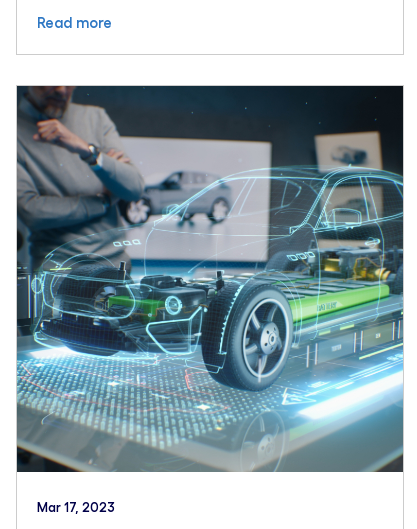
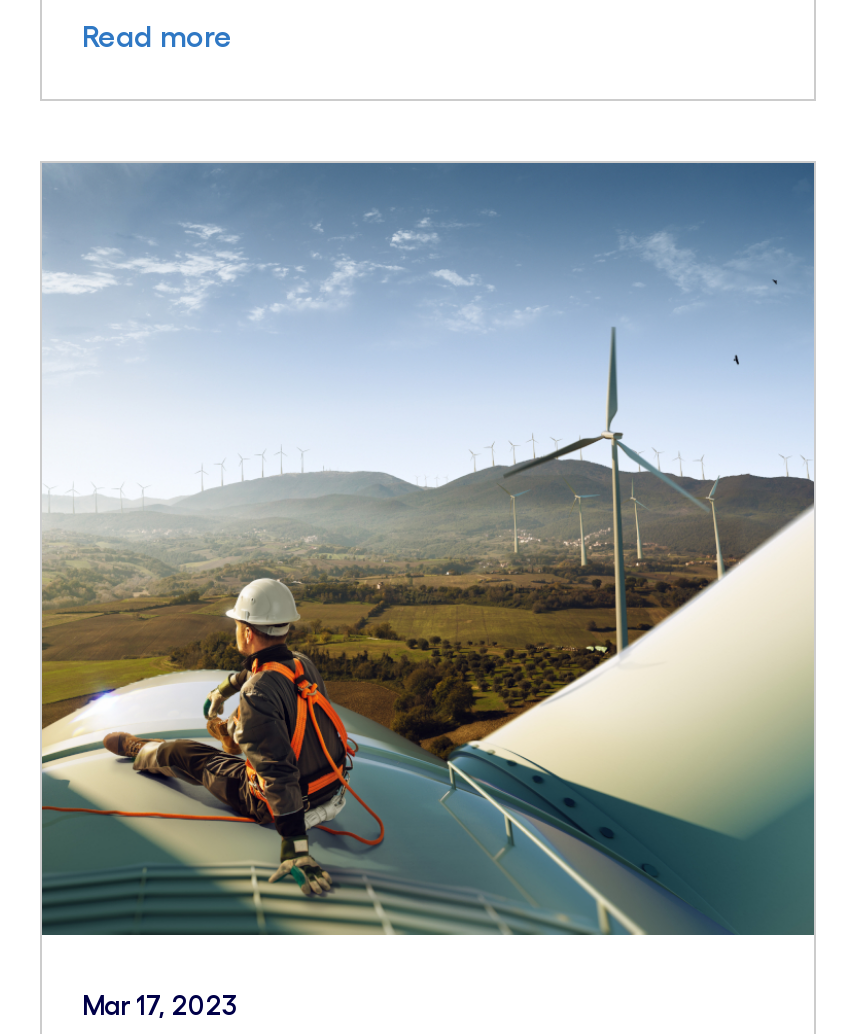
[16,85,404,473] [image] -> [40,161,816,937] [image]

